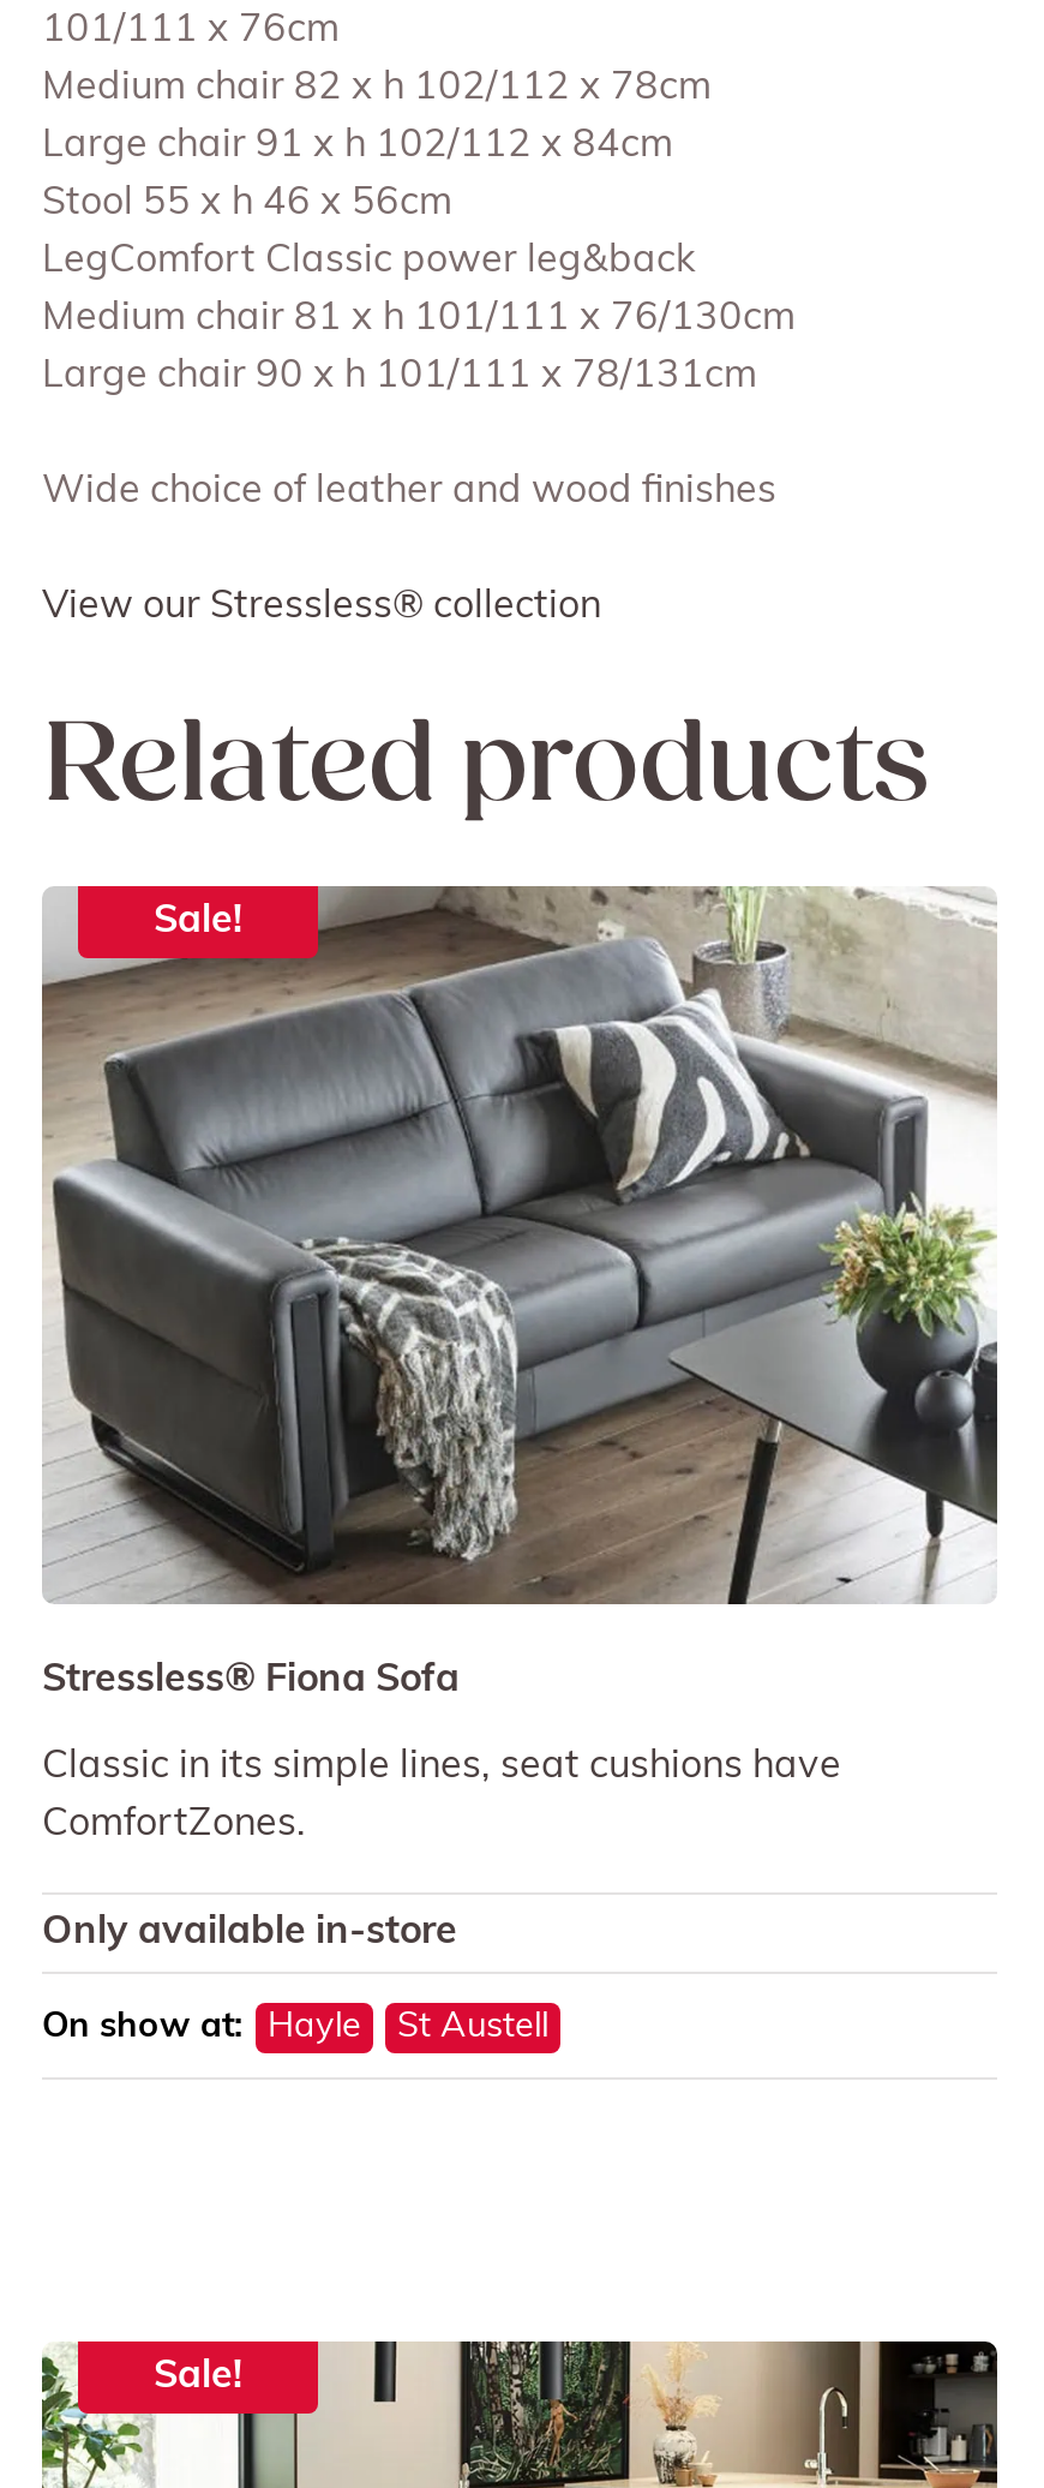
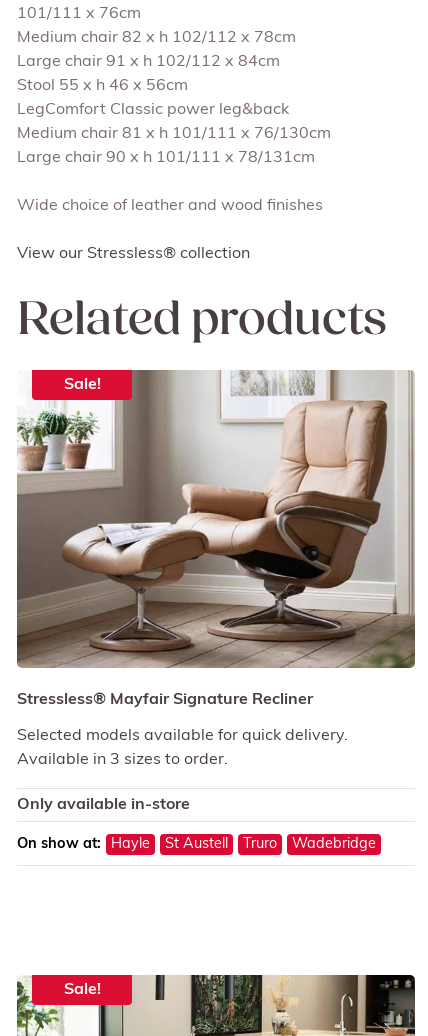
[40,883,997,1701] [image] | Stressless® Fiona Sofa -> [17,369,416,708] [image] | Stressless® Mayfair Signature Recliner
[42,1749,841,1788] Classic in its simple lines, seat cushions have -> [17,728,352,744] Selected models available for quick delivery.
[42,1807,306,1845] ComfortZones. -> [17,752,228,768] Available in 3 sizes to order.
none -> [243,837,376,852] Truro | Wadebridge

